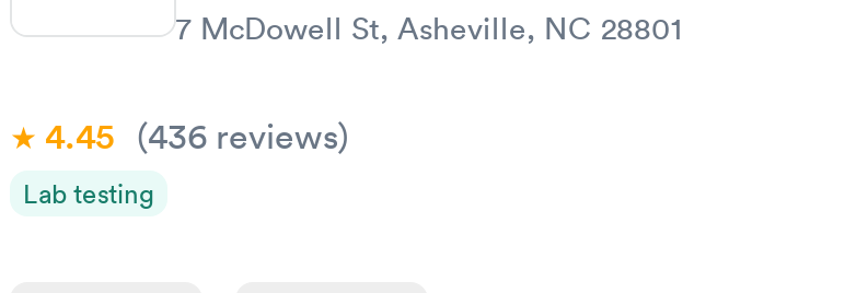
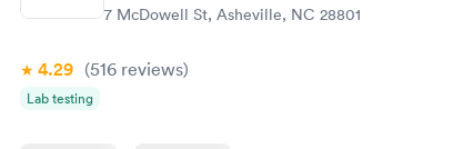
[45,114,349,160] 4.45 (436 reviews) -> [38,58,189,81] 4.29 (516 reviews)

